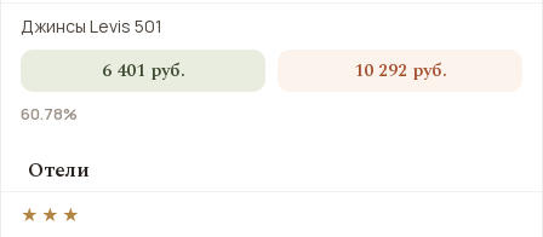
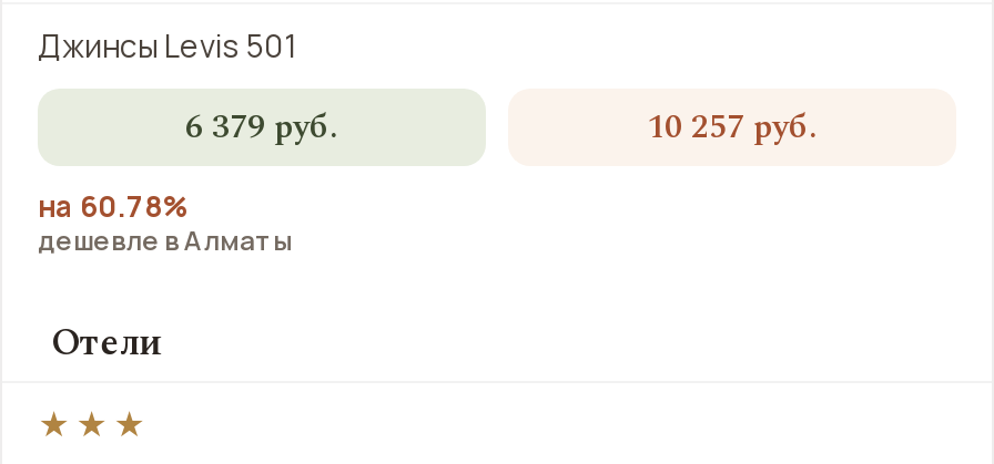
[101,57,447,85] 6 401 руб. | 10 292 руб. -> [185,102,818,153] 6 379 руб. | 10 257 руб.
[21,103,78,125] 60.78% -> [38,186,293,259] на 60.78% | дешевле в Алматы

